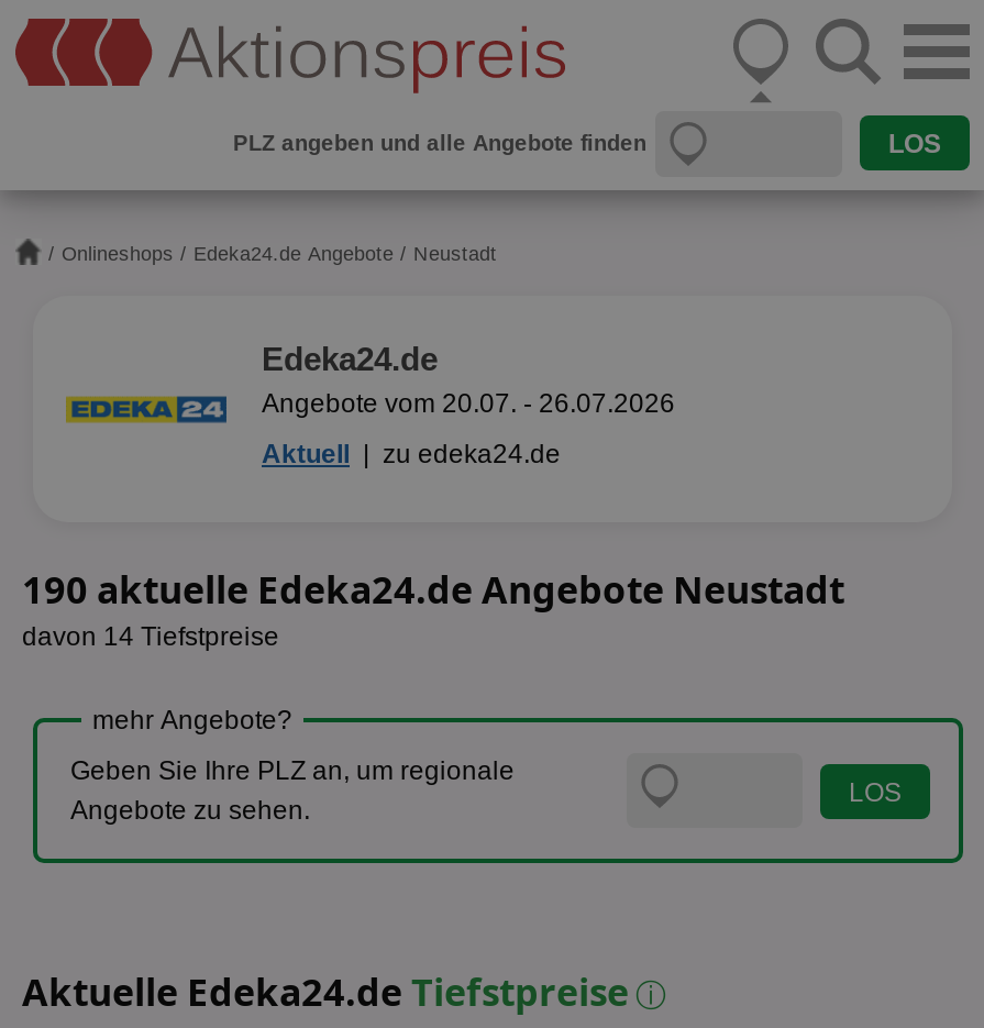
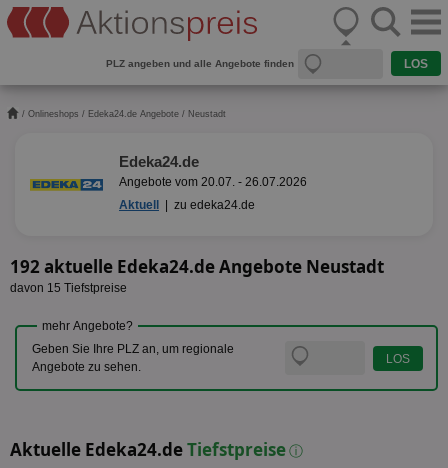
[22,564,844,615] 190 aktuelle Edeka24.de Angebote Neustadt -> [10,255,384,278] 192 aktuelle Edeka24.de Angebote Neustadt
[22,621,279,652] davon 14 Tiefstpreise -> [10,281,127,295] davon 15 Tiefstpreise

